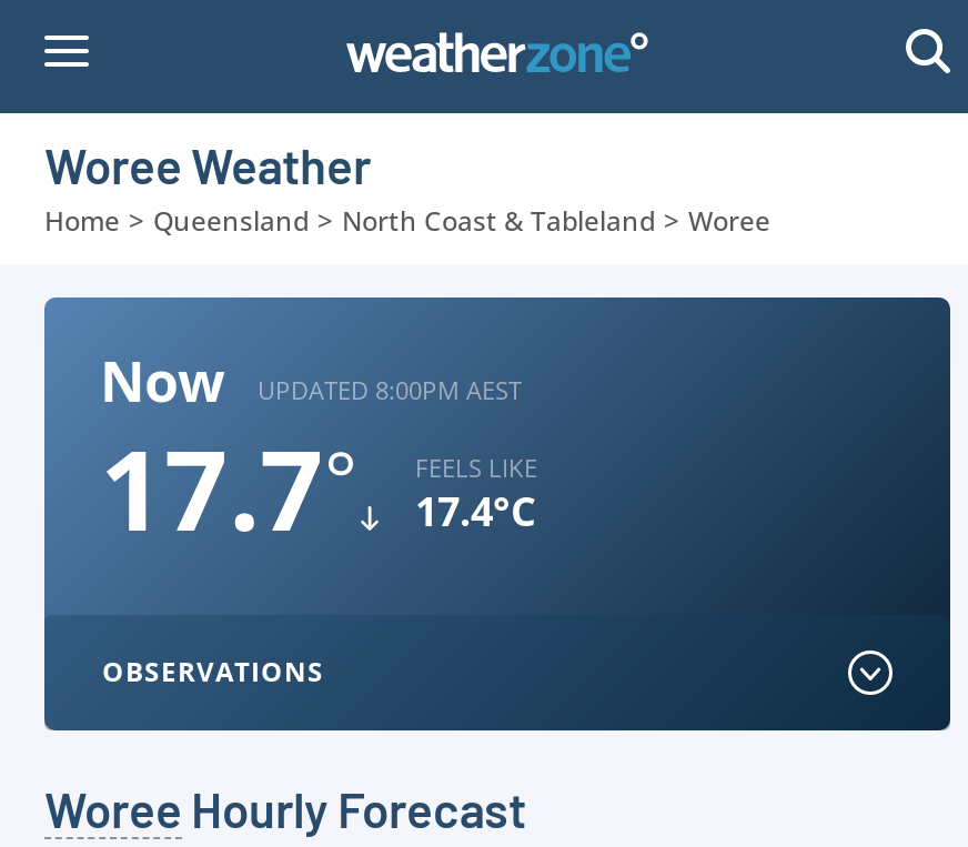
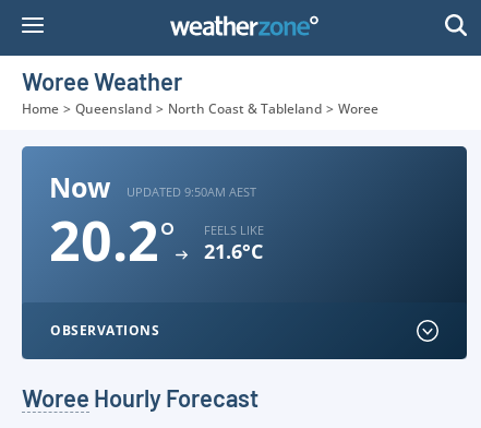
[258,372,522,405] UPDATED 8:00PM AEST -> [127,183,256,199] UPDATED 9:50AM AEST
[100,413,357,564] 17.7° -> [49,203,176,277] 20.2°
[415,484,535,537] 17.4°C -> [204,238,263,264] 21.6°C

